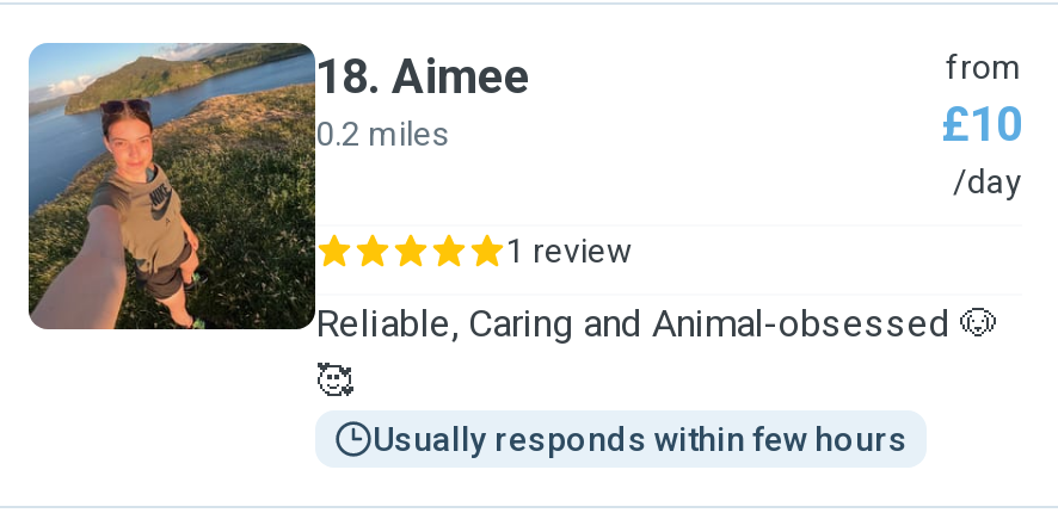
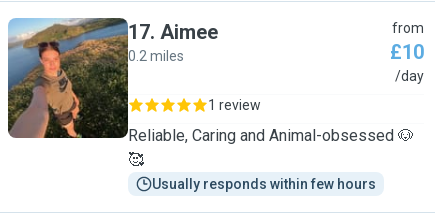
[315,48,530,105] 18. Aimee -> [128,20,218,44] 17. Aimee

